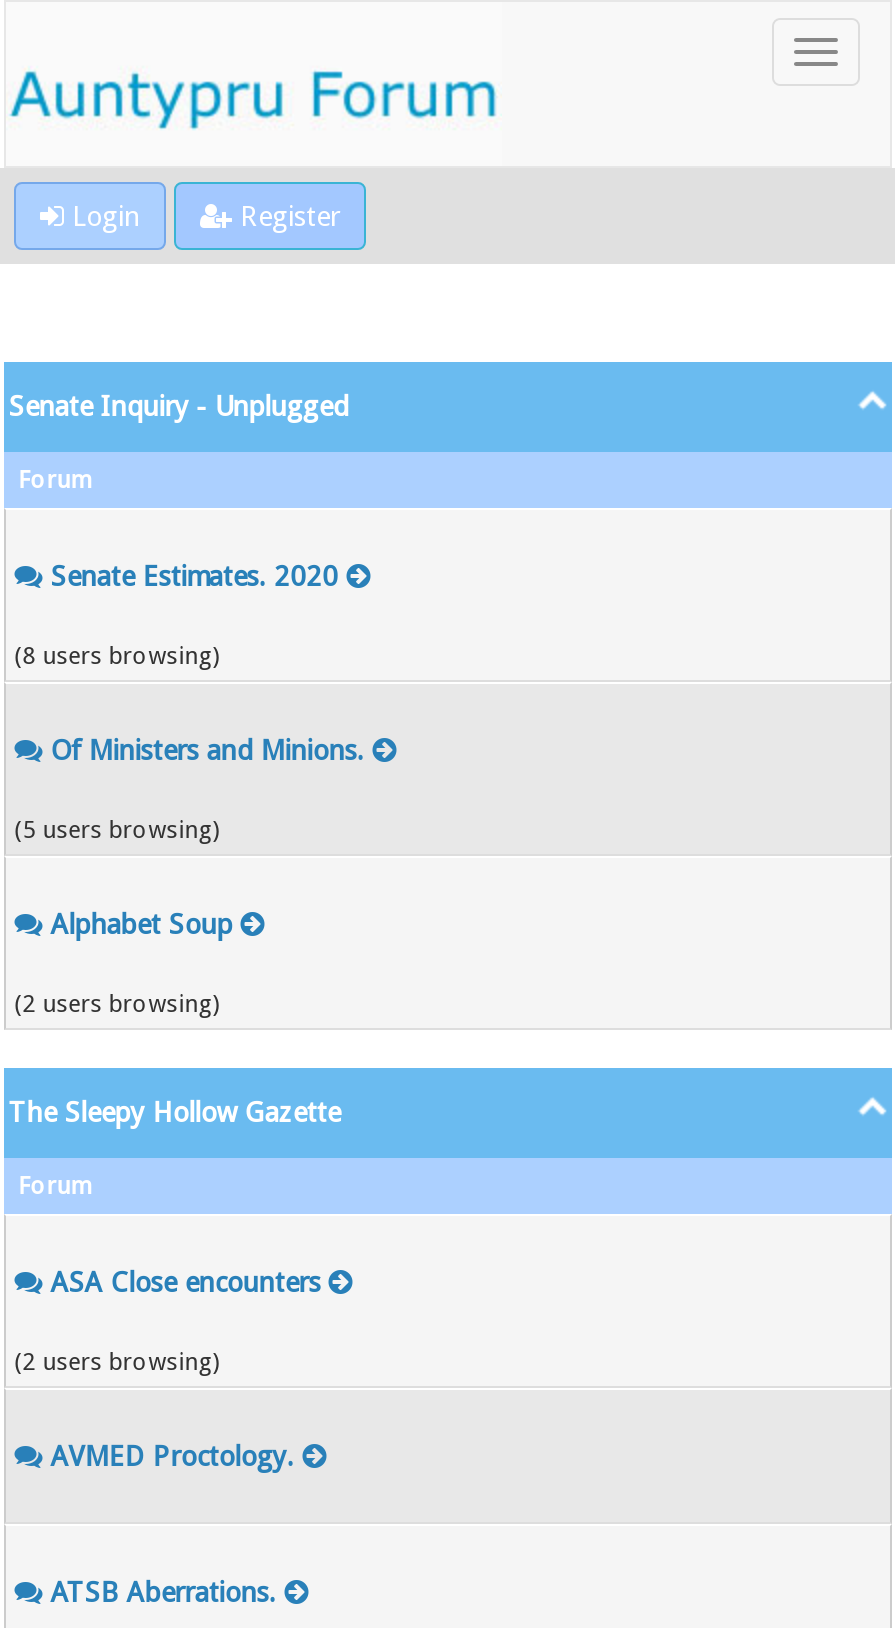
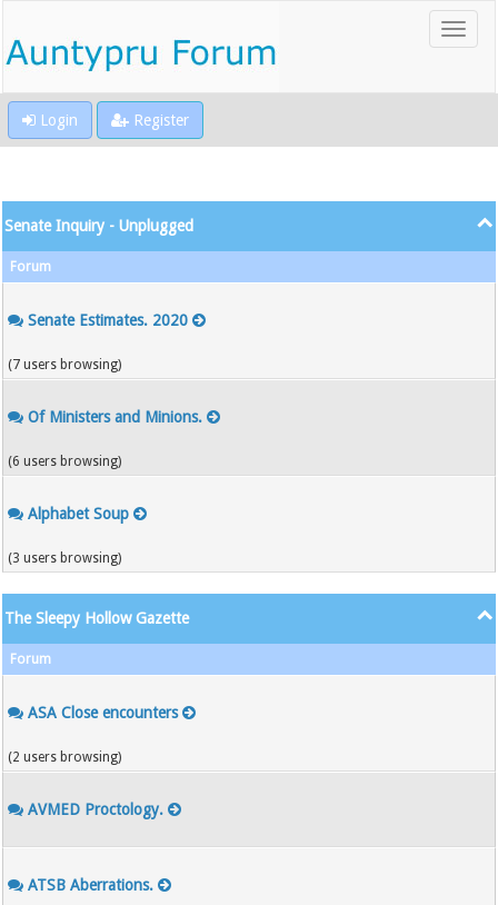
[14,642,218,670] (8 users browsing) -> [8,357,121,372] (7 users browsing)
[14,816,218,844] (5 users browsing) -> [8,454,121,469] (6 users browsing)
[14,990,218,1018] (2 users browsing) -> [8,550,121,566] (3 users browsing)

